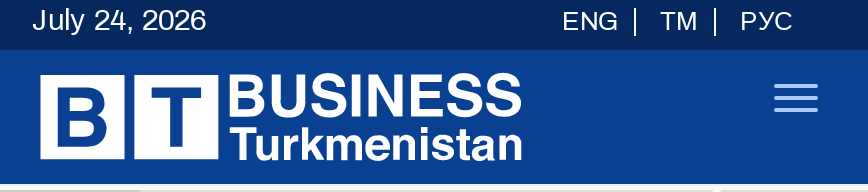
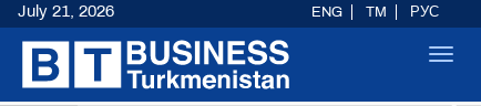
[32,4,206,36] July 24, 2026 -> [18,2,114,20] July 21, 2026

